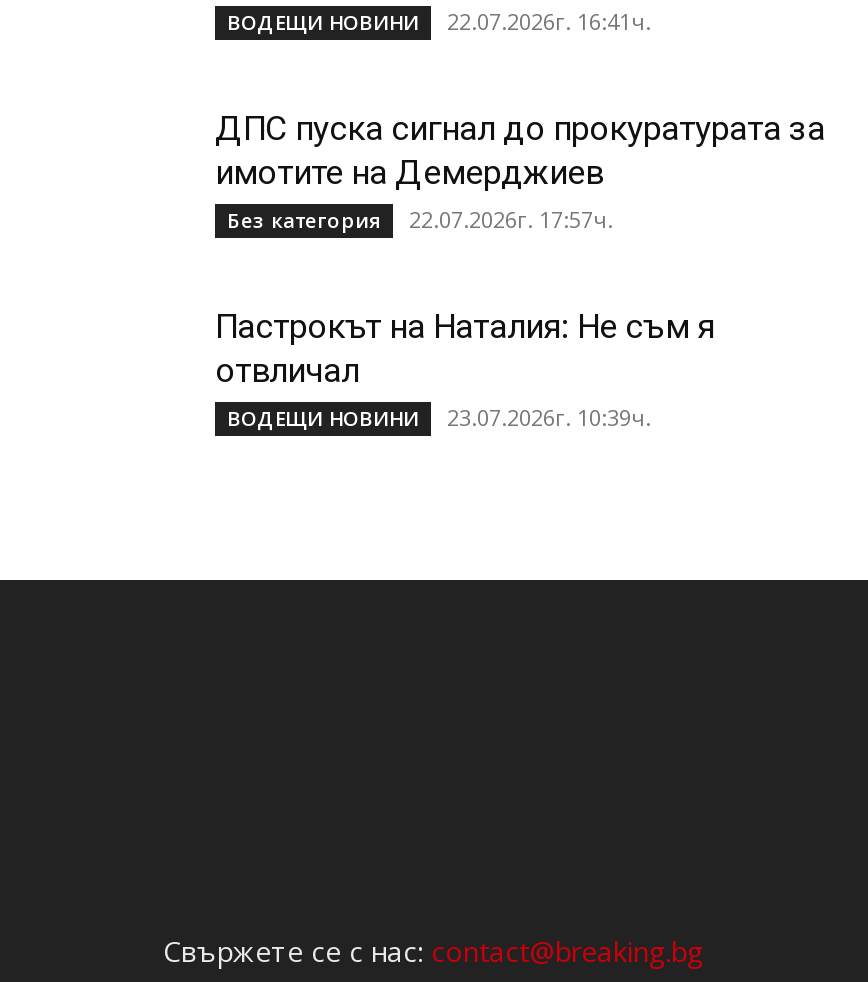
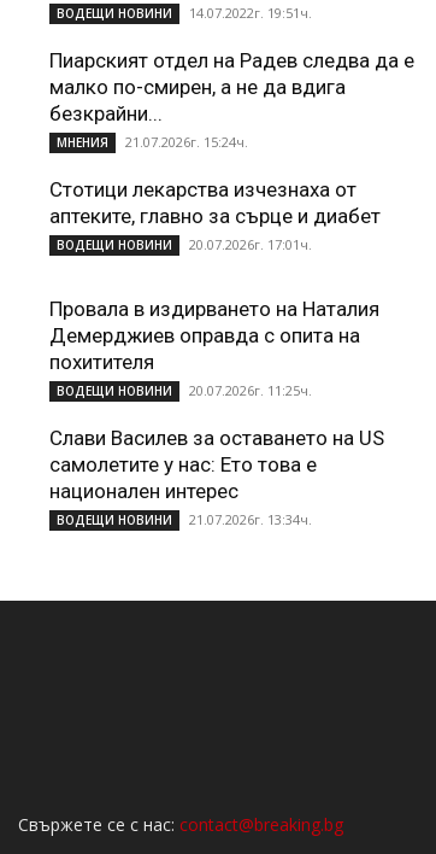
[227,7,651,37] ВОДЕЩИ НОВИНИ 22.07.2026г. 16:41ч. -> [57,4,312,22] ВОДЕЩИ НОВИНИ 14.07.2022г. 19:51ч.
[215,109,825,235] ДПС пуска сигнал до прокуратурата за | имотите на Демерджиев | Без категория | 22.07.2026г. 17:57ч. -> [49,49,414,151] Пиарският отдел на Радев следва да е | малко по-смирен, а не да вдига | безкрайни... | МНЕНИЯ | 21.07.2026г. 15:24ч.
[215,307,715,391] Пастрокът на Наталия: Не съм я | отвличал -> [49,178,381,229] Стотици лекарства изчезнаха от | аптеките, главно за сърце и диабет
[447,403,651,433] 23.07.2026г. 10:39ч. -> [49,236,384,529] 20.07.2026г. 17:01ч. | Провала в издирването на Наталия | Демерджиев оправда с опита на | похитителя | ВОДЕЩИ НОВИНИ | 20.07.2026г. 11:25ч. | Слави Василев за оставането на US | самолетите у нас: Ето това е | национален интерес | ВОДЕЩИ НОВИНИ | 21.07.2026г. 13:34ч.

